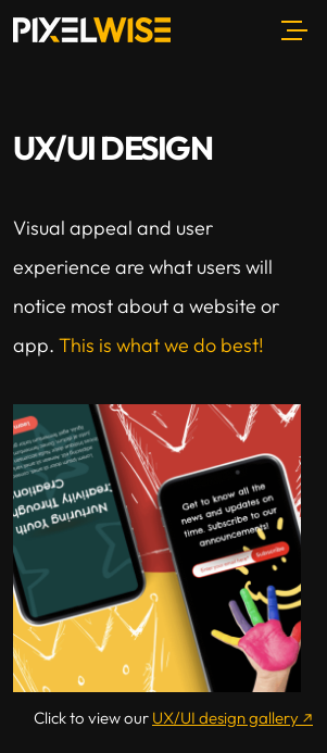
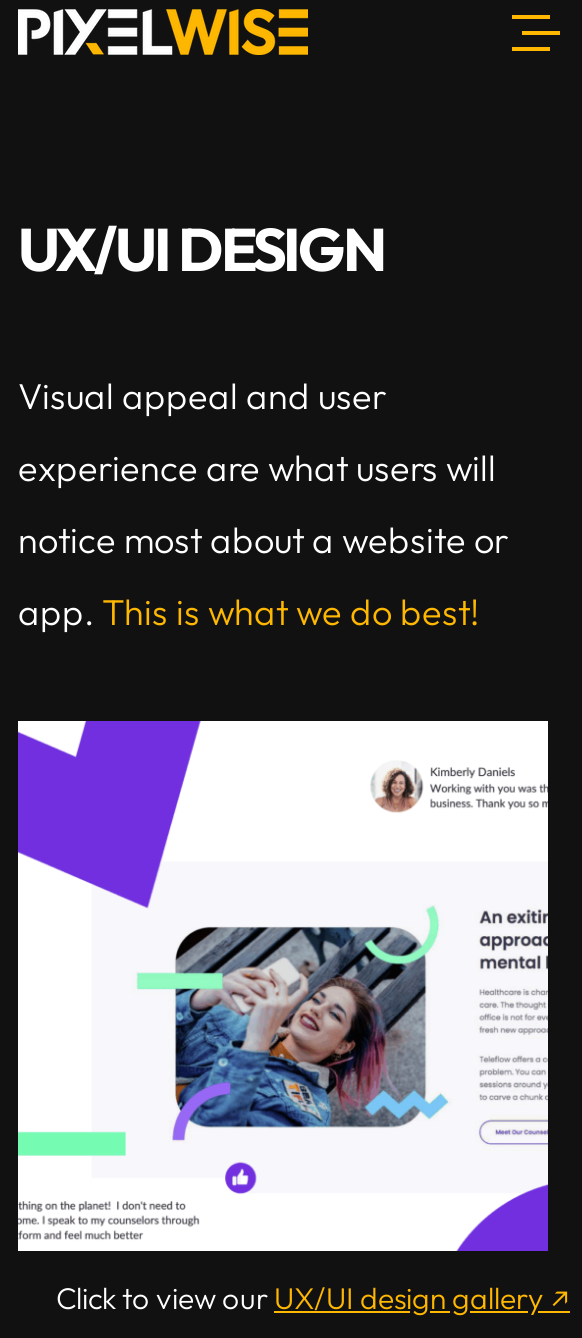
[12,403,302,693] [image] -> [16,719,550,1253] [image]

